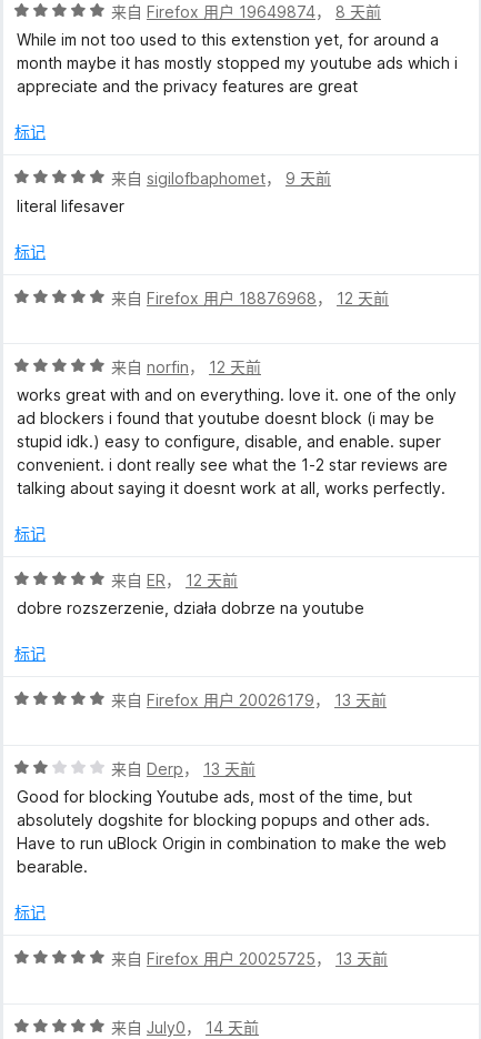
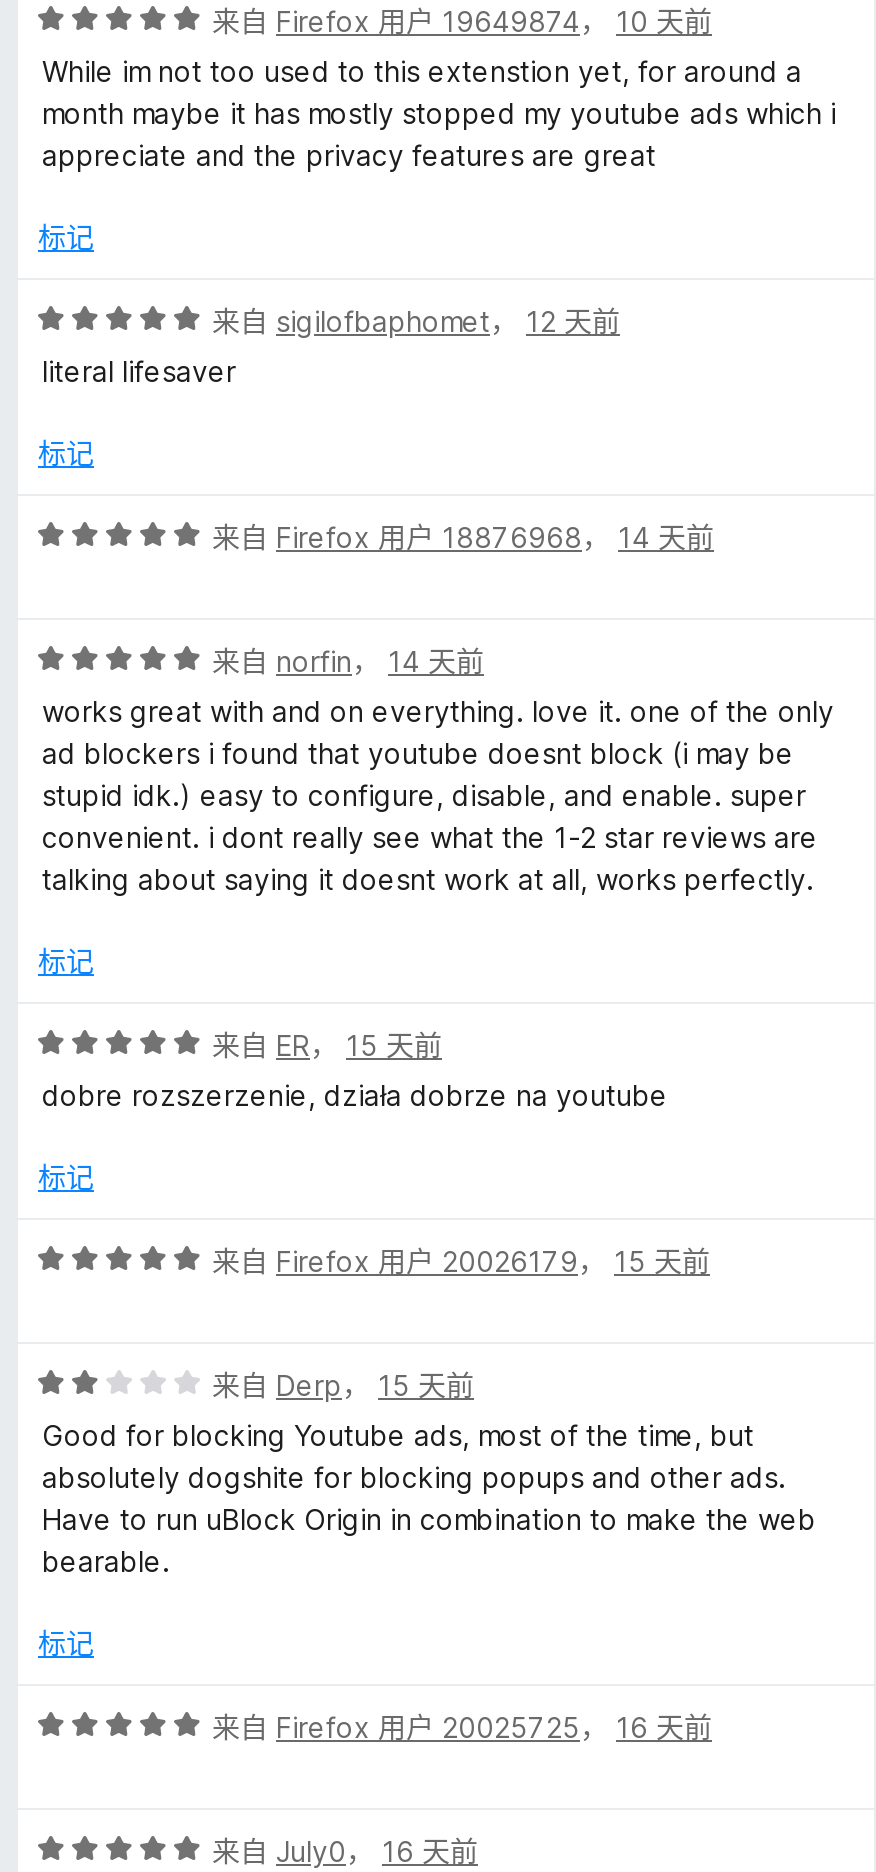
[111,2,381,21] 来自Firefox 用户 19649874，8 天前 -> [212,4,712,38] 来自Firefox 用户 19649874，10 天前
[111,169,331,188] 来自sigilofbaphomet，9 天前 -> [212,304,620,338] 来自sigilofbaphomet，12 天前
[111,289,389,307] 来自Firefox 用户 18876968，12 天前 -> [212,520,714,554] 来自Firefox 用户 18876968，14 天前
[111,357,261,376] 来自norfin，12 天前 -> [212,644,484,678] 来自norfin，14 天前
[111,571,238,589] 来自ER，12 天前 -> [212,1028,442,1062] 来自ER，15 天前
[111,690,387,709] 来自Firefox 用户 20026179，13 天前 -> [212,1244,710,1278] 来自Firefox 用户 20026179，15 天前
[111,759,255,778] 来自Derp，13 天前 -> [212,1368,474,1402] 来自Derp，15 天前
[111,949,388,968] 来自Firefox 用户 20025725，13 天前 -> [212,1710,712,1744] 来自Firefox 用户 20025725，16 天前
[111,1018,259,1037] 来自July0，14 天前 -> [212,1834,478,1868] 来自July0，16 天前

